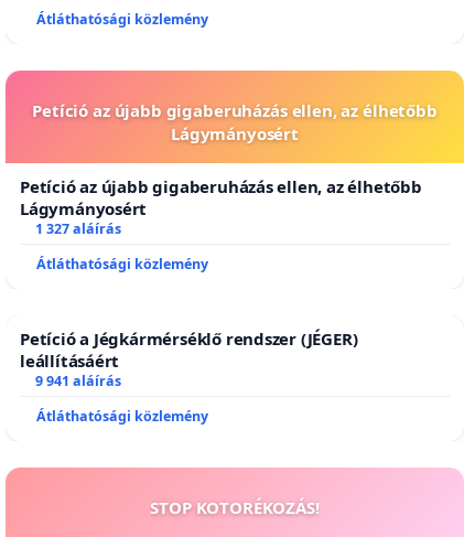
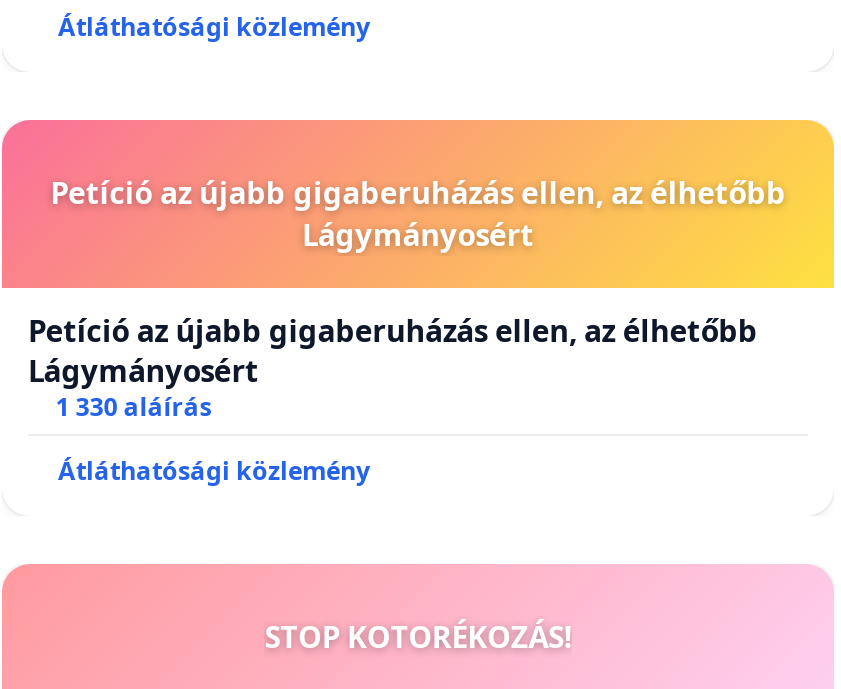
[20,220,358,391] 1 327 aláírás | Átláthatósági közlemény | Petíció a Jégkármérséklő rendszer (JÉGER) | leállításáért | 9 941 aláírás -> [56,391,212,425] 1 330 aláírás

